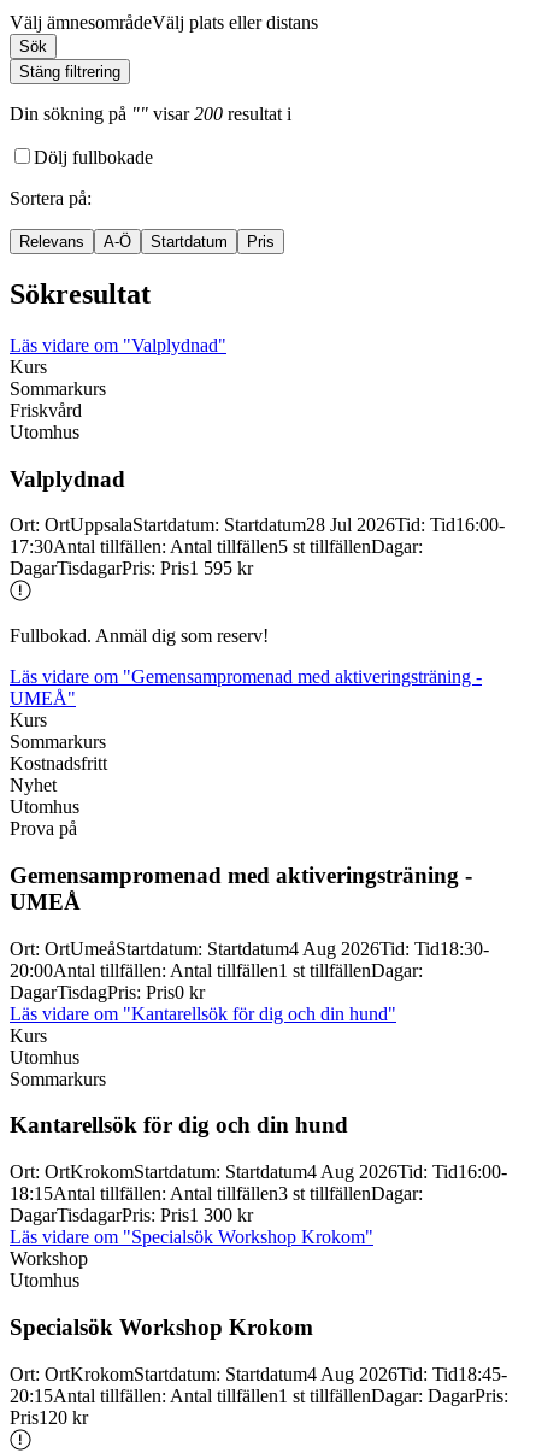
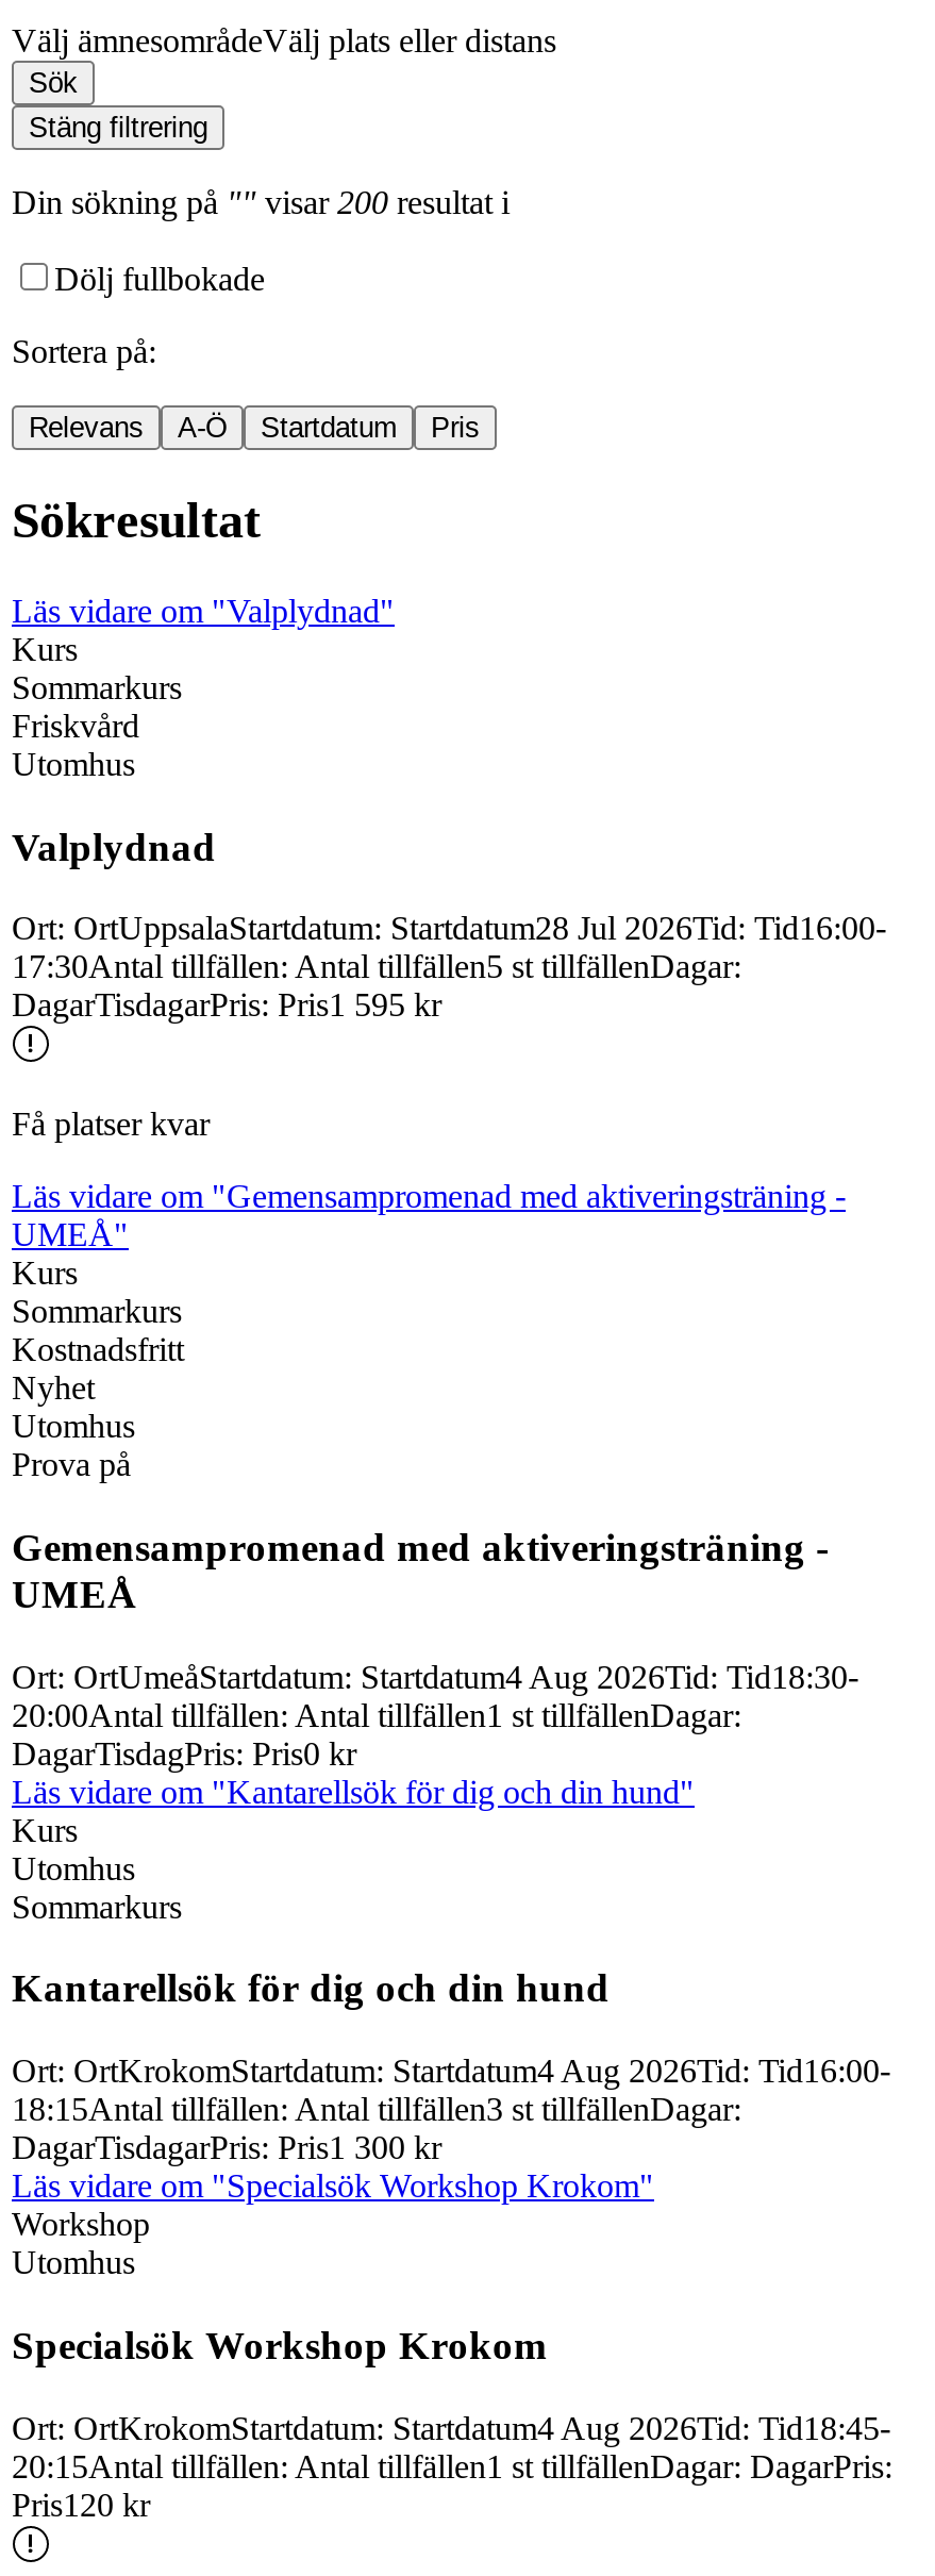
[10,626,269,646] Fullbokad. Anmäl dig som reserv! -> [12,1106,210,1142] Få platser kvar

